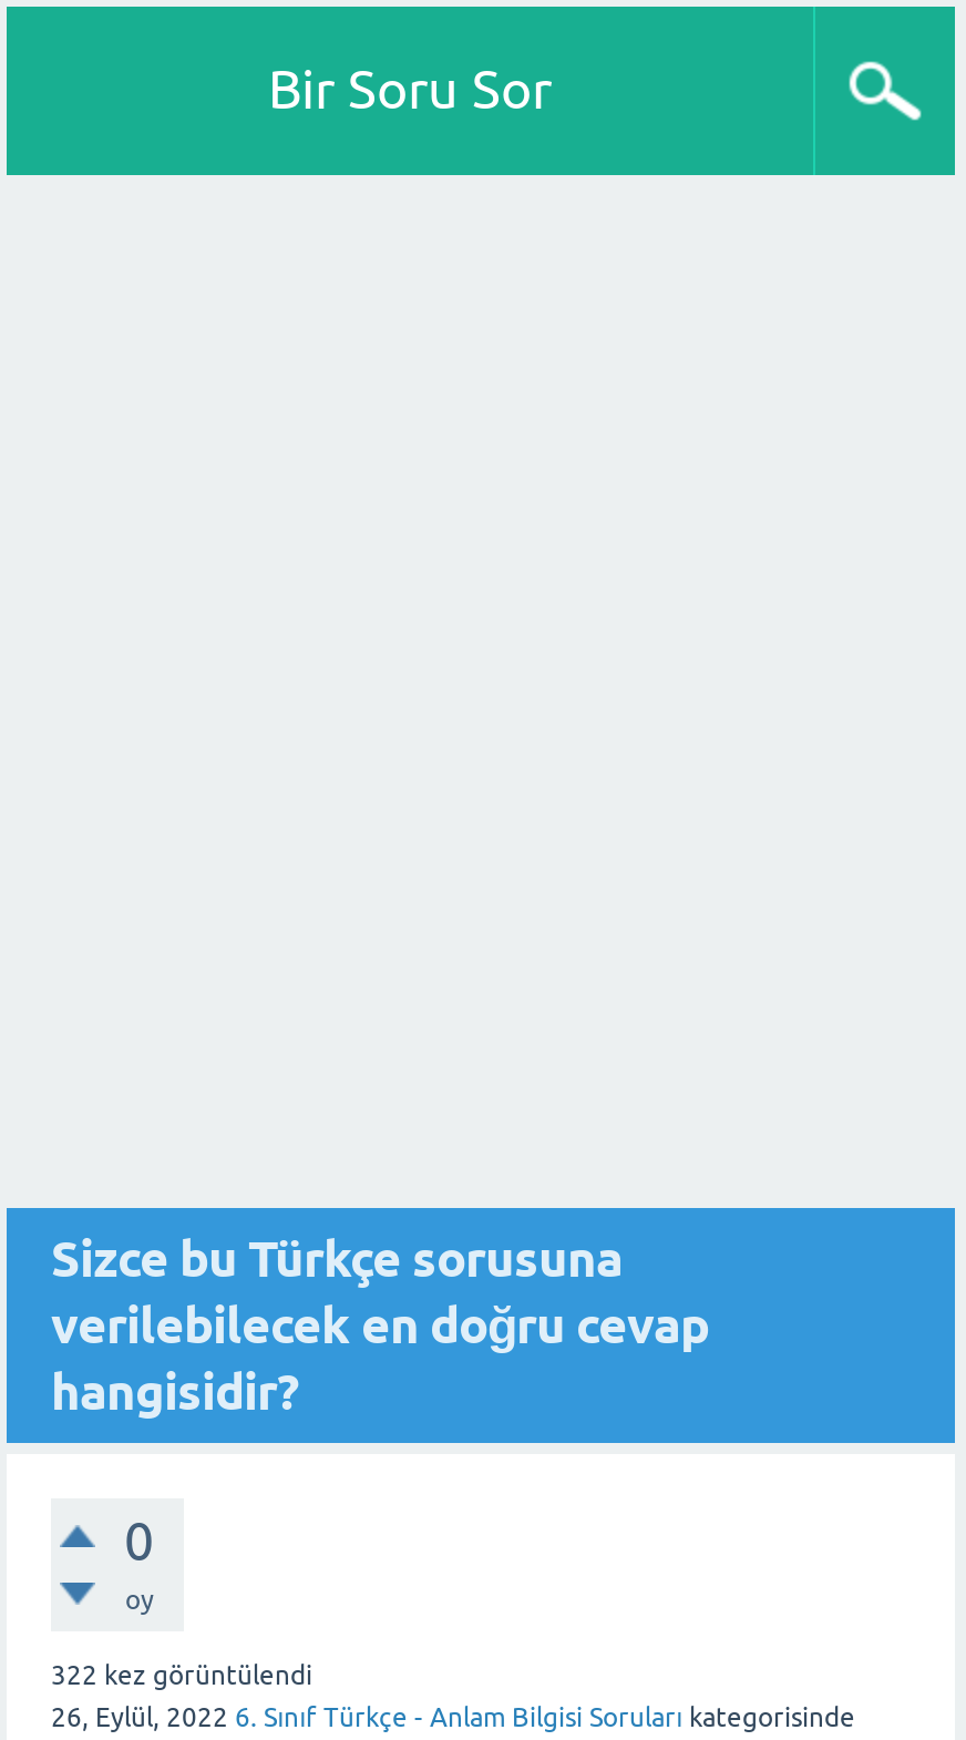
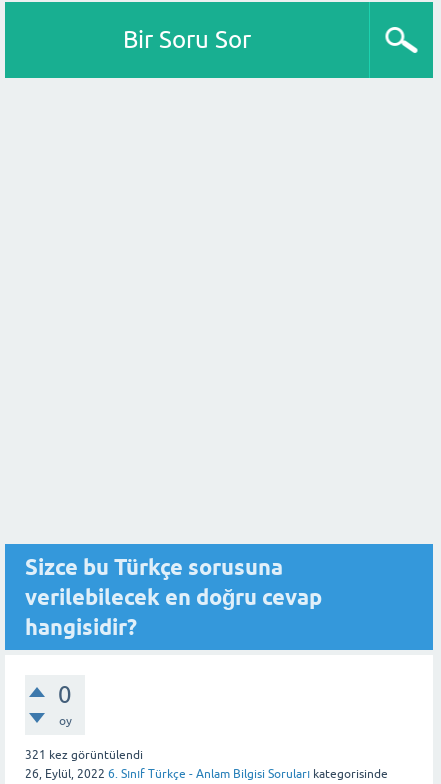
[51,1660,312,1691] 322 kez görüntülendi -> [25,748,143,762] 321 kez görüntülendi

